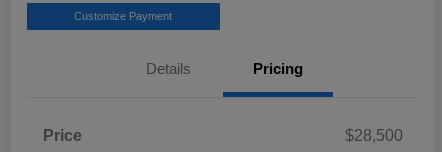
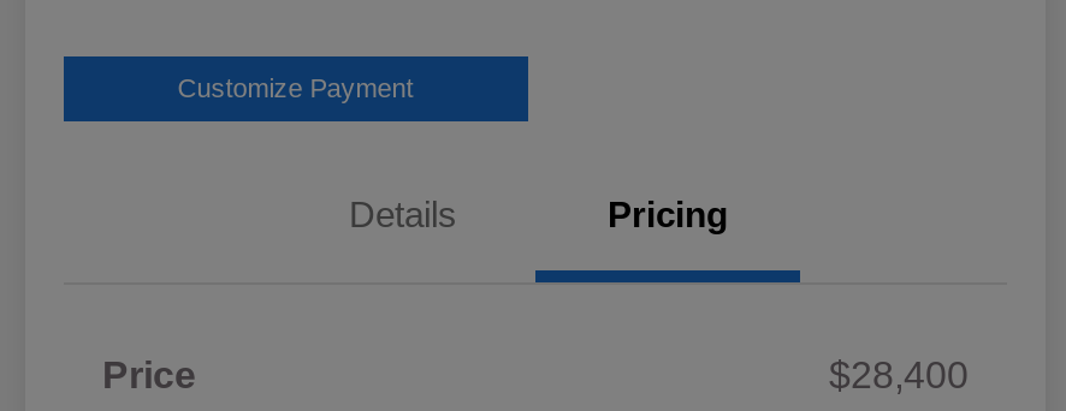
[345,127,403,144] $28,500 -> [829,354,969,395] $28,400

